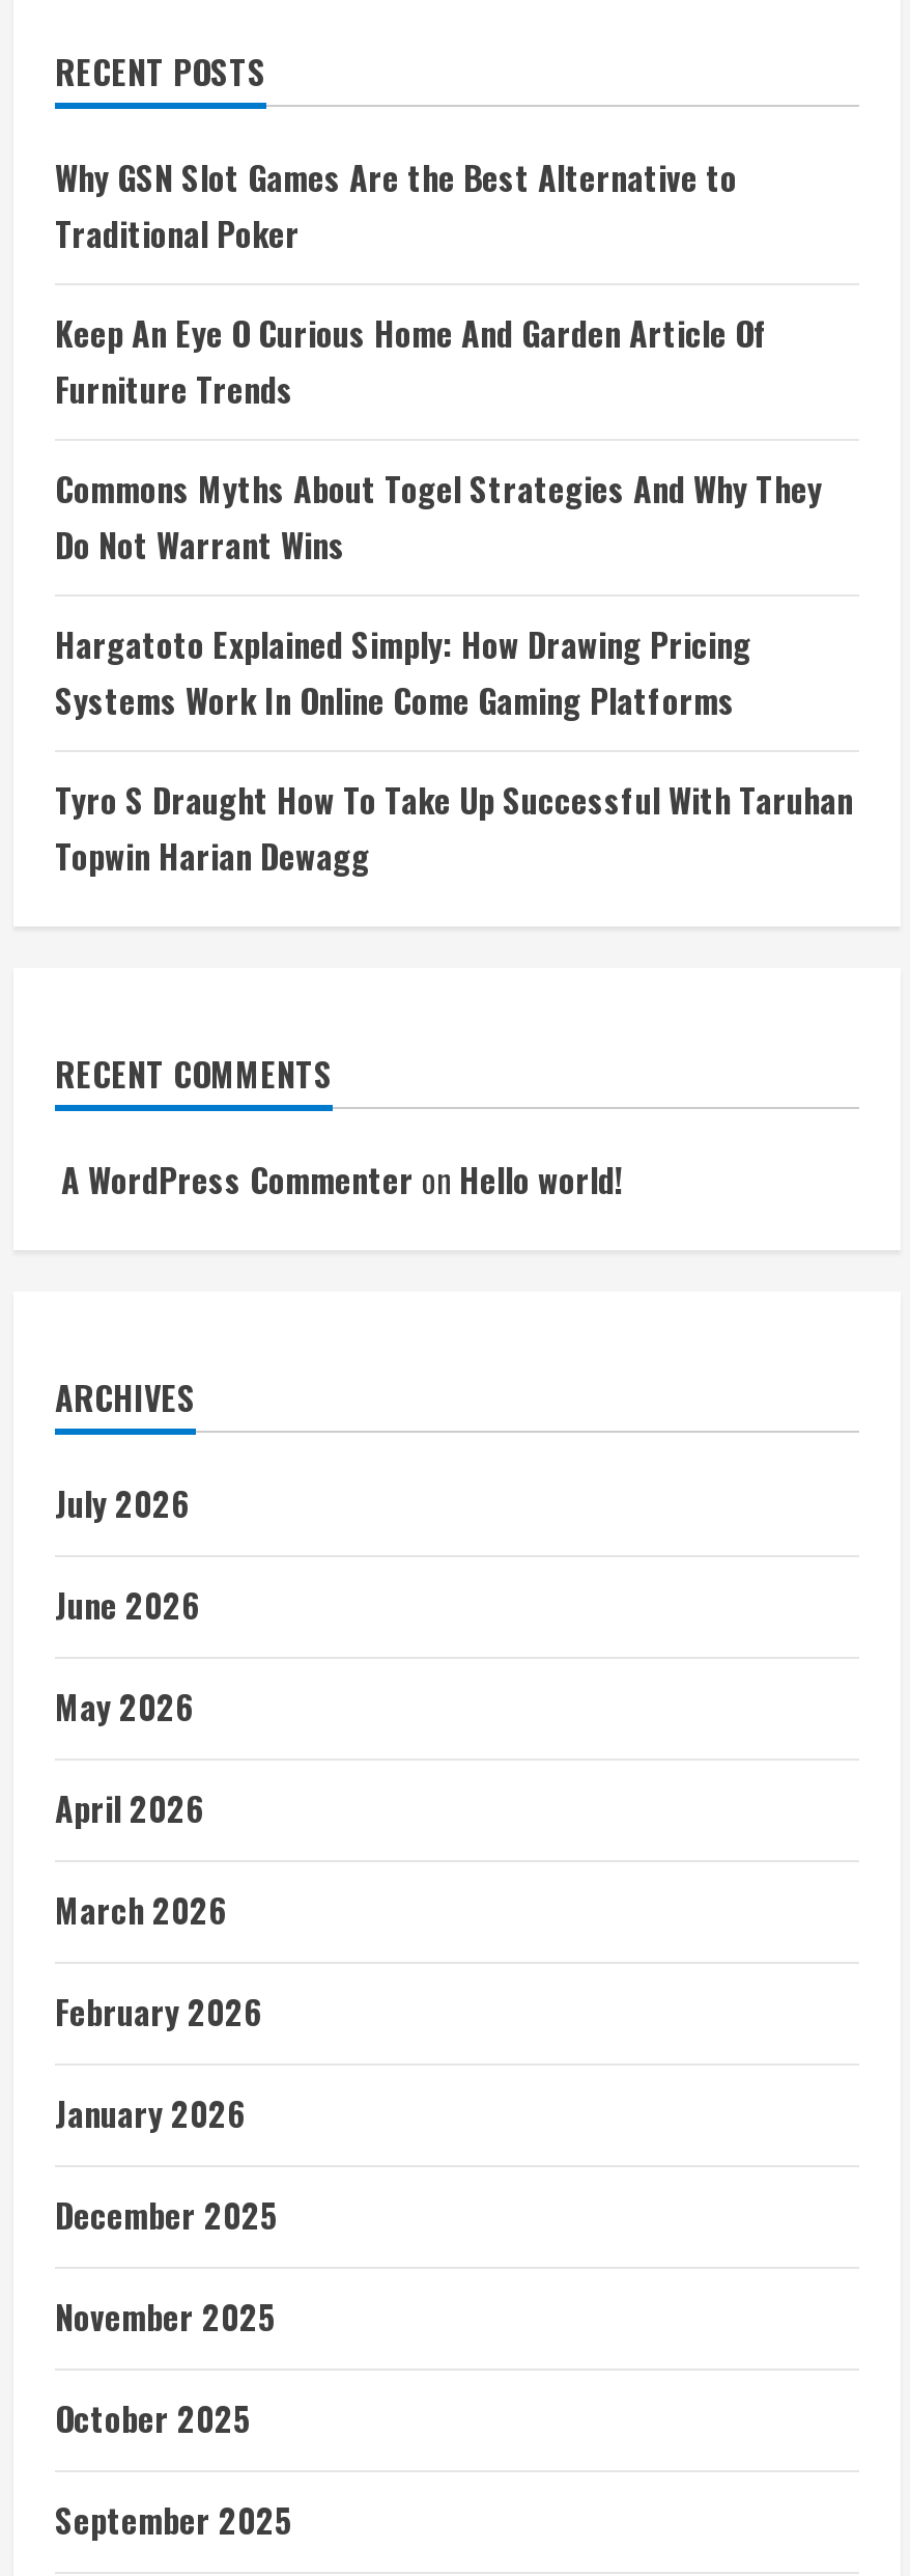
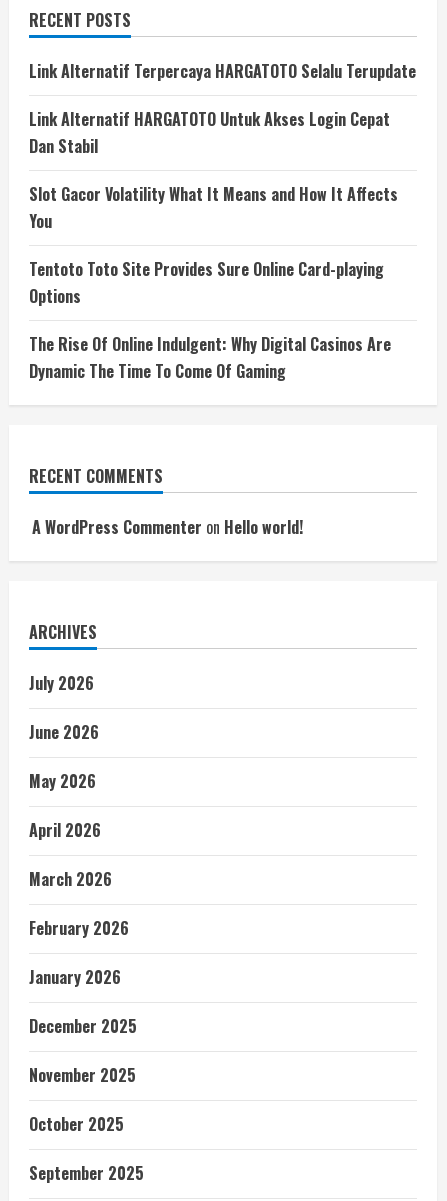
[55,153,737,258] Why GSN Slot Games Are the Best Alternative to | Traditional Poker -> [29,59,416,83] Link Alternatif Terpercaya HARGATOTO Selalu Terupdate
[55,308,768,414] Keep An Eye O Curious Home And Garden Article Of | Furniture Trends -> [29,107,390,158] Link Alternatif HARGATOTO Untuk Akses Login Cepat | Dan Stabil
[55,464,822,570] Commons Myths About Togel Strategies And Why They | Do Not Warrant Wins -> [29,182,398,233] Slot Gacor Volatility What It Means and How It Affects | You
[55,619,751,725] Hargatoto Explained Simply: How Drawing Pricing | Systems Work In Online Come Gaming Platforms -> [29,257,384,308] Tentoto Toto Site Provides Sure Online Card-playing | Options
[55,775,853,881] Tyro S Draught How To Take Up Successful With Taruhan | Topwin Harian Dewagg -> [29,332,391,383] The Rise Of Online Indulgent: Why Digital Casinos Are | Dynamic The Time To Come Of Gaming

